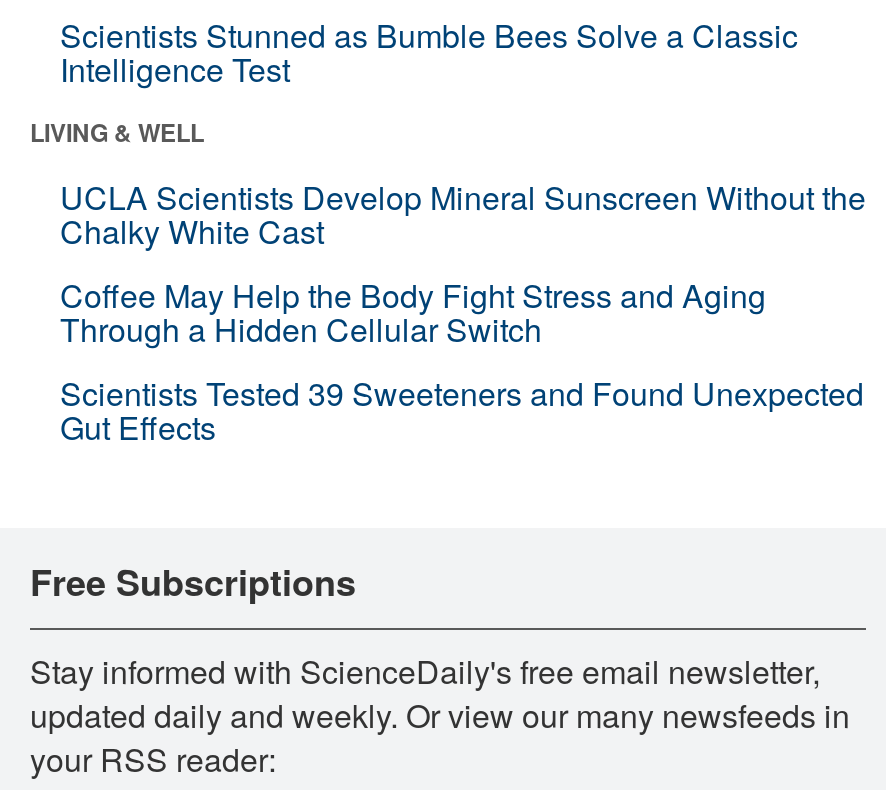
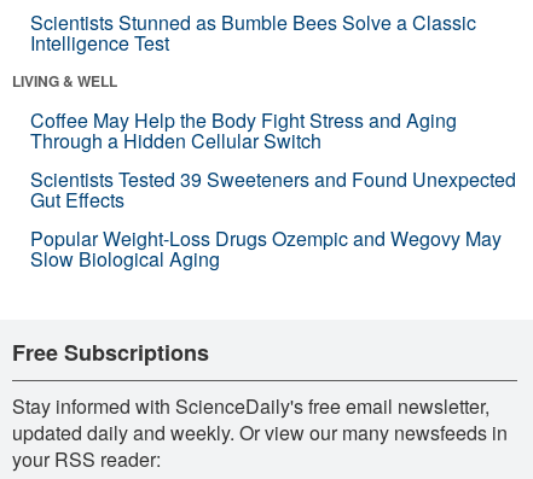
[60,174,866,254] UCLA Scientists Develop Mineral Sunscreen Without the | Chalky White Cast -> none
moved [60,272,864,450] -> [30,106,516,213]: Coffee May Help the Body Fight Stress and Aging | Through a Hidden Cellular Switch | Scientists Tested 39 Sweeteners and Found Unexpected | Gut Effects
none -> [30,224,502,272] Popular Weight-Loss Drugs Ozempic and Wegovy May | Slow Biological Aging

